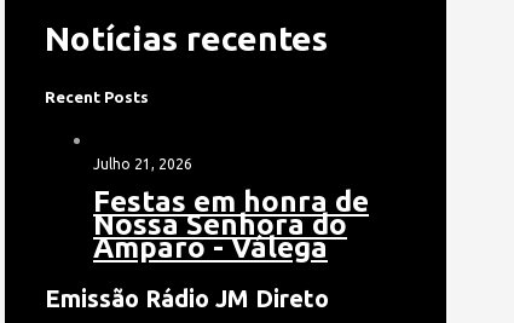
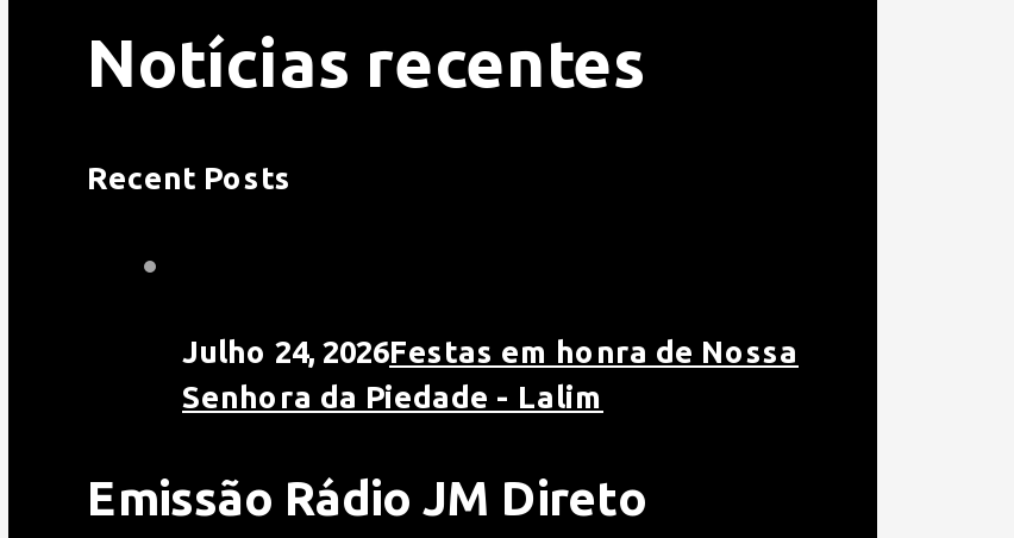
[93,156,369,264] Julho 21, 2026 | Festas em honra de | Nossa Senhora do | Amparo - Válega -> [182,334,799,413] Julho 24, 2026Festas em honra de Nossa | Senhora da Piedade - Lalim

